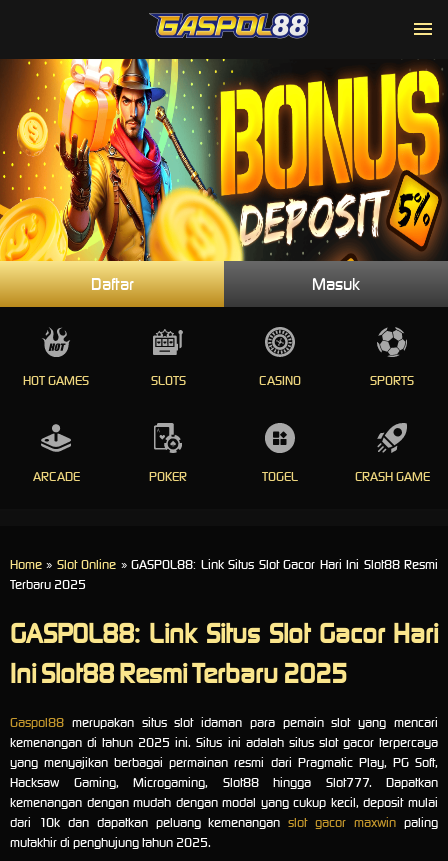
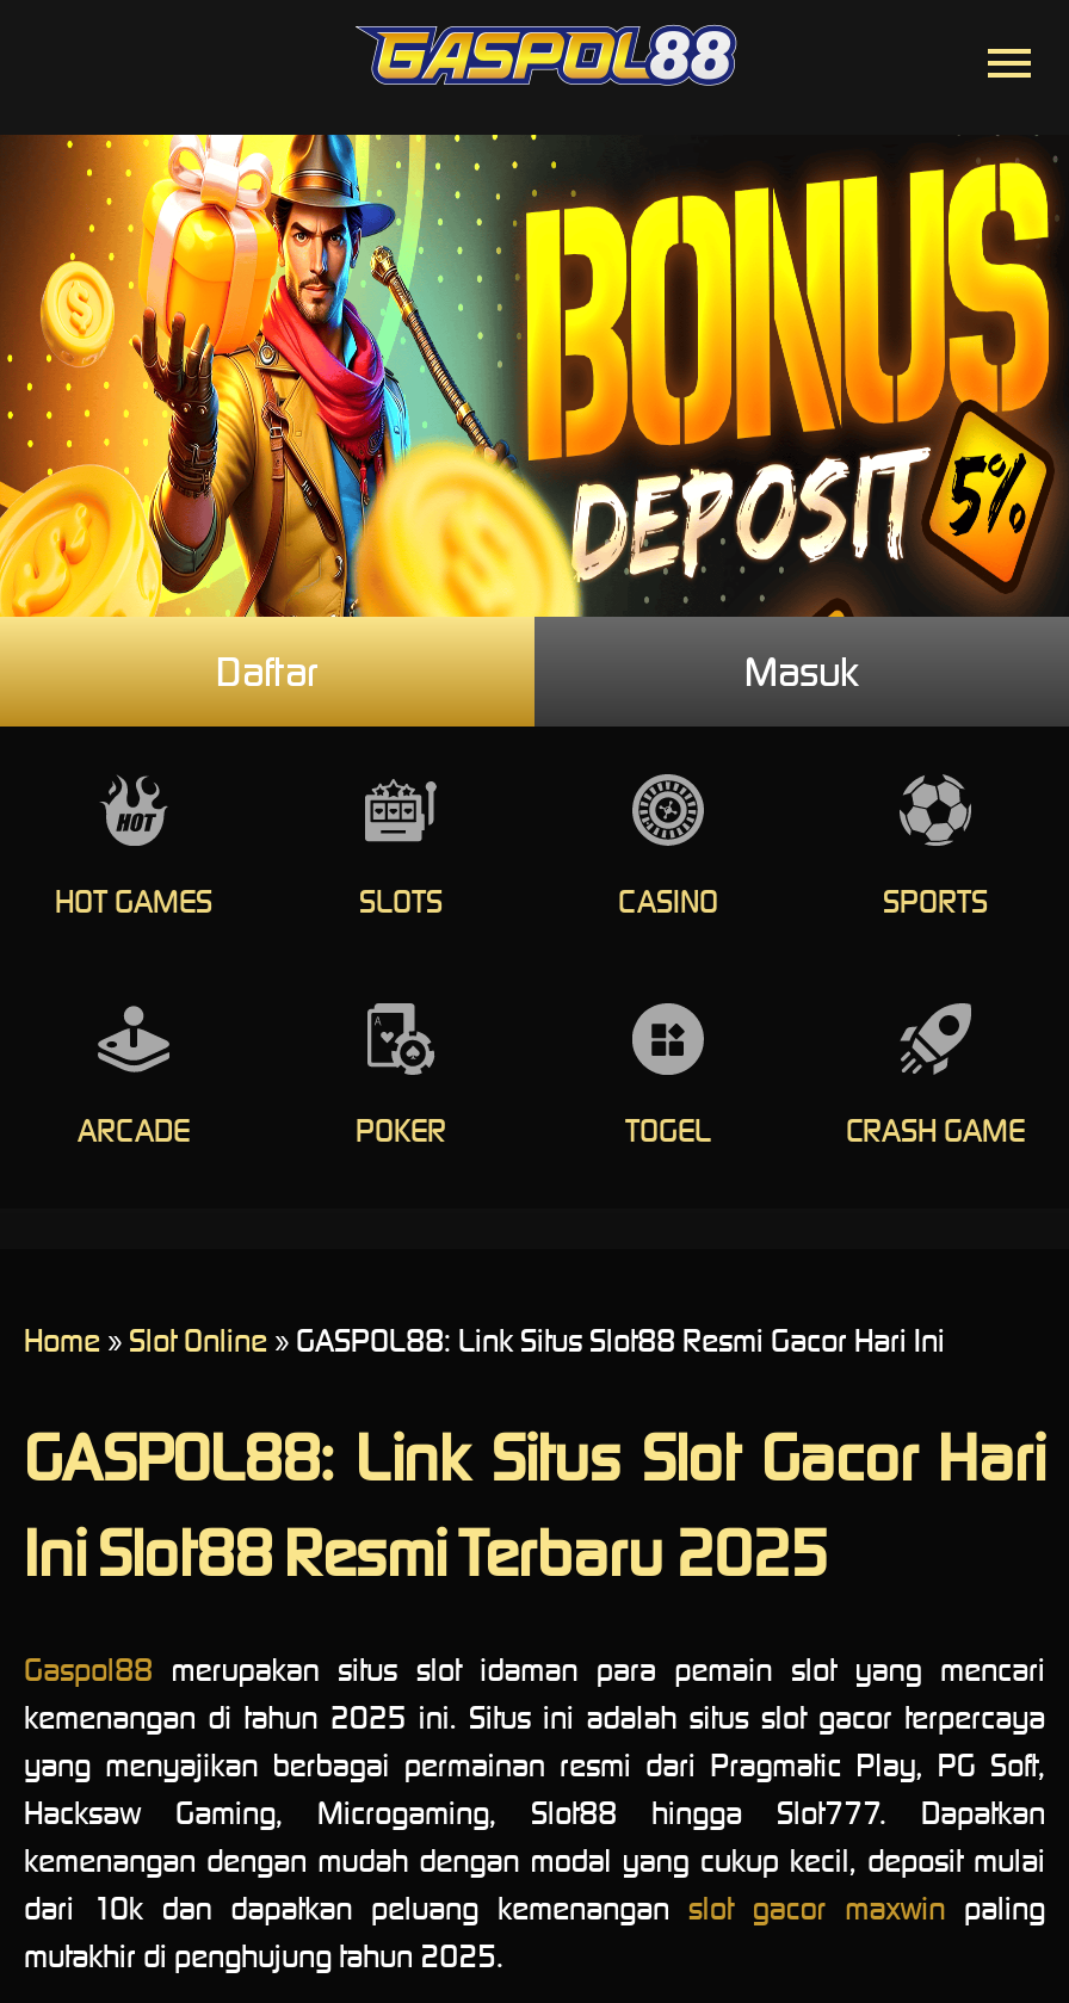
[10,556,438,593] Home» Slot Online» GASPOL88: Link Situs Slot Gacor Hari Ini Slot88 Resmi | Terbaru 2025 -> [24,1321,945,1362] Home» Slot Online» GASPOL88: Link Situs Slot88 Resmi Gacor Hari Ini

